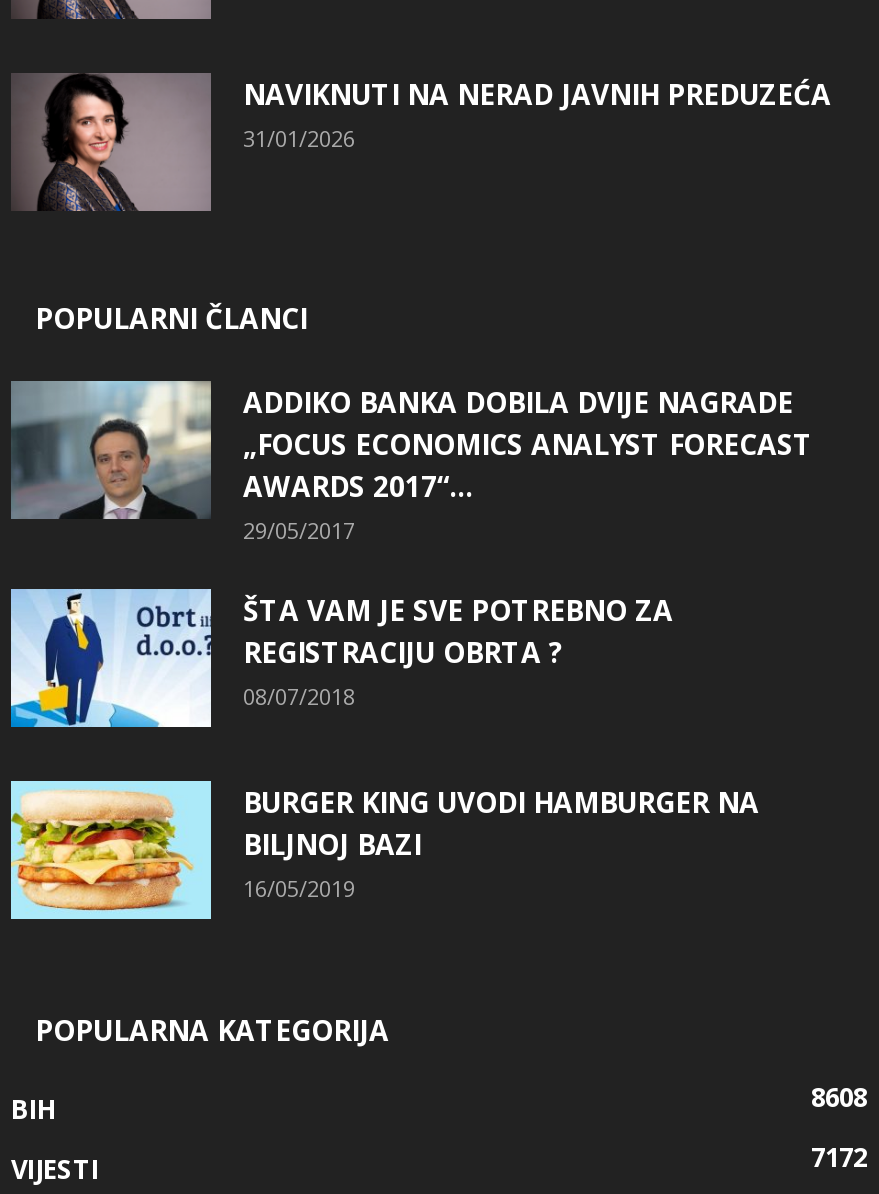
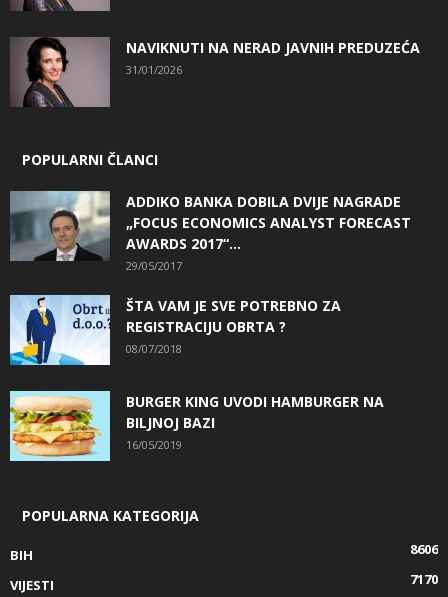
[811,1079,867,1115] 8608 -> [410,540,438,558] 8606
[811,1139,867,1175] 7172 -> [410,570,438,588] 7170

